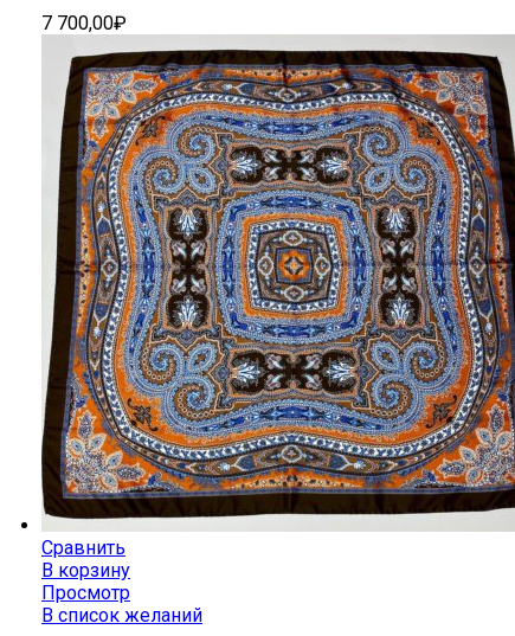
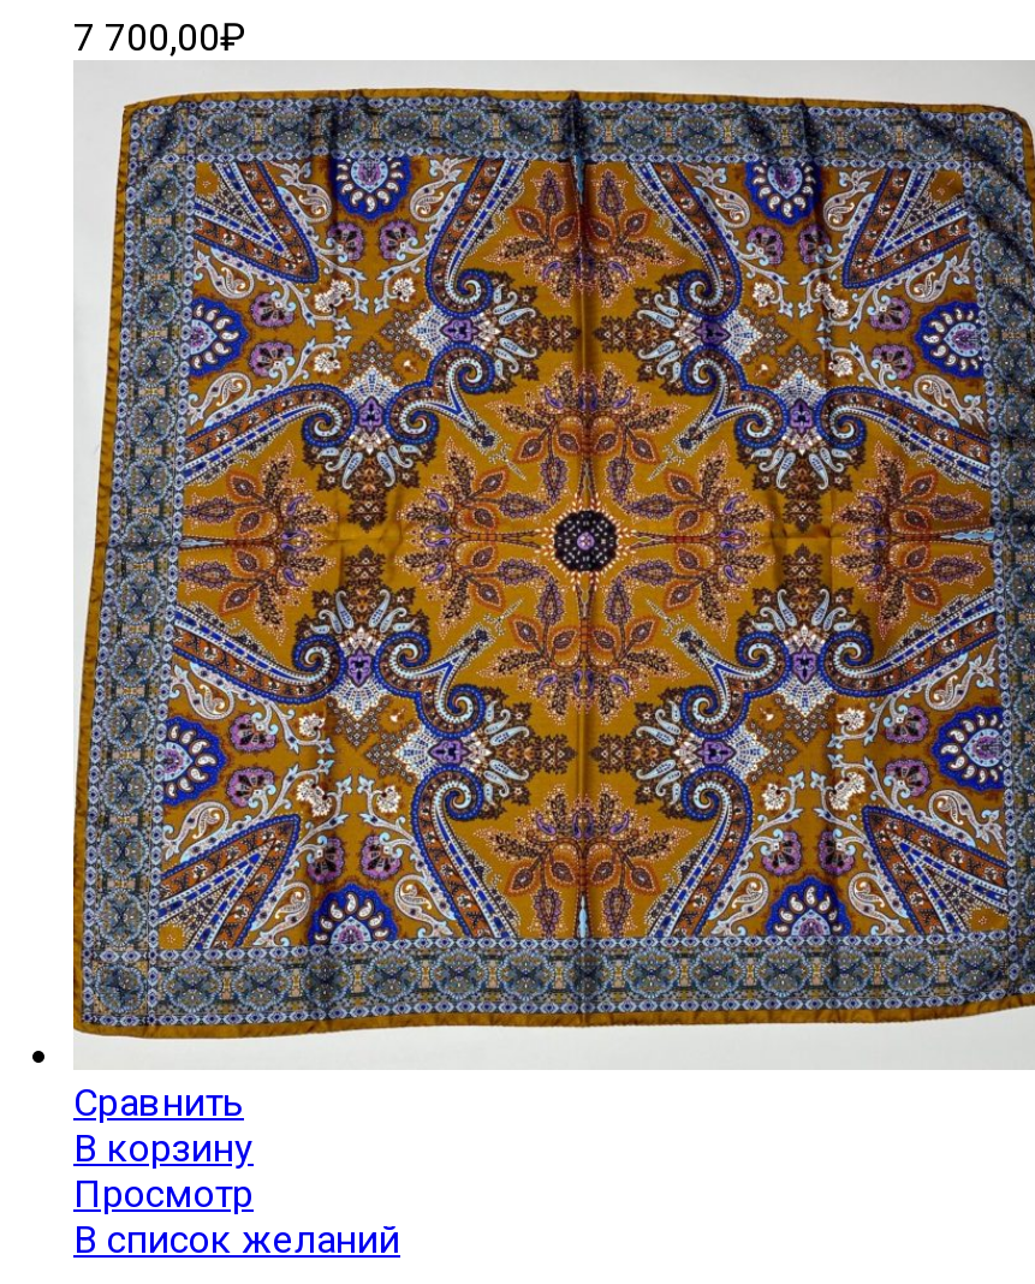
[40,49,511,520] [image] -> [71,87,1028,1044] [image]

